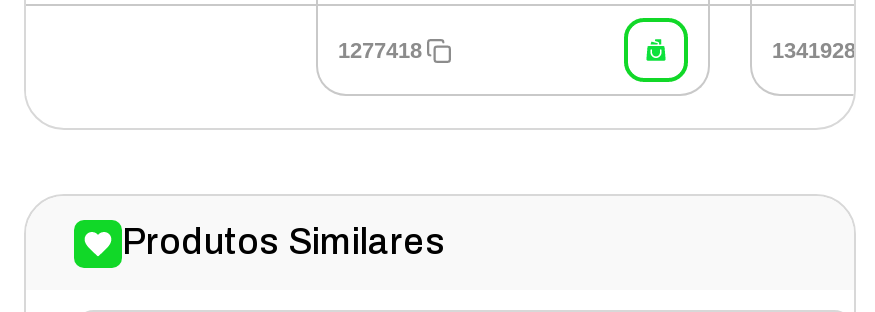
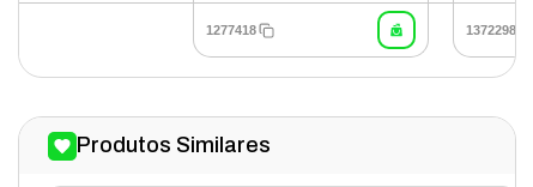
[772,38,856,62] 1341928 -> [466,23,516,37] 1372298

